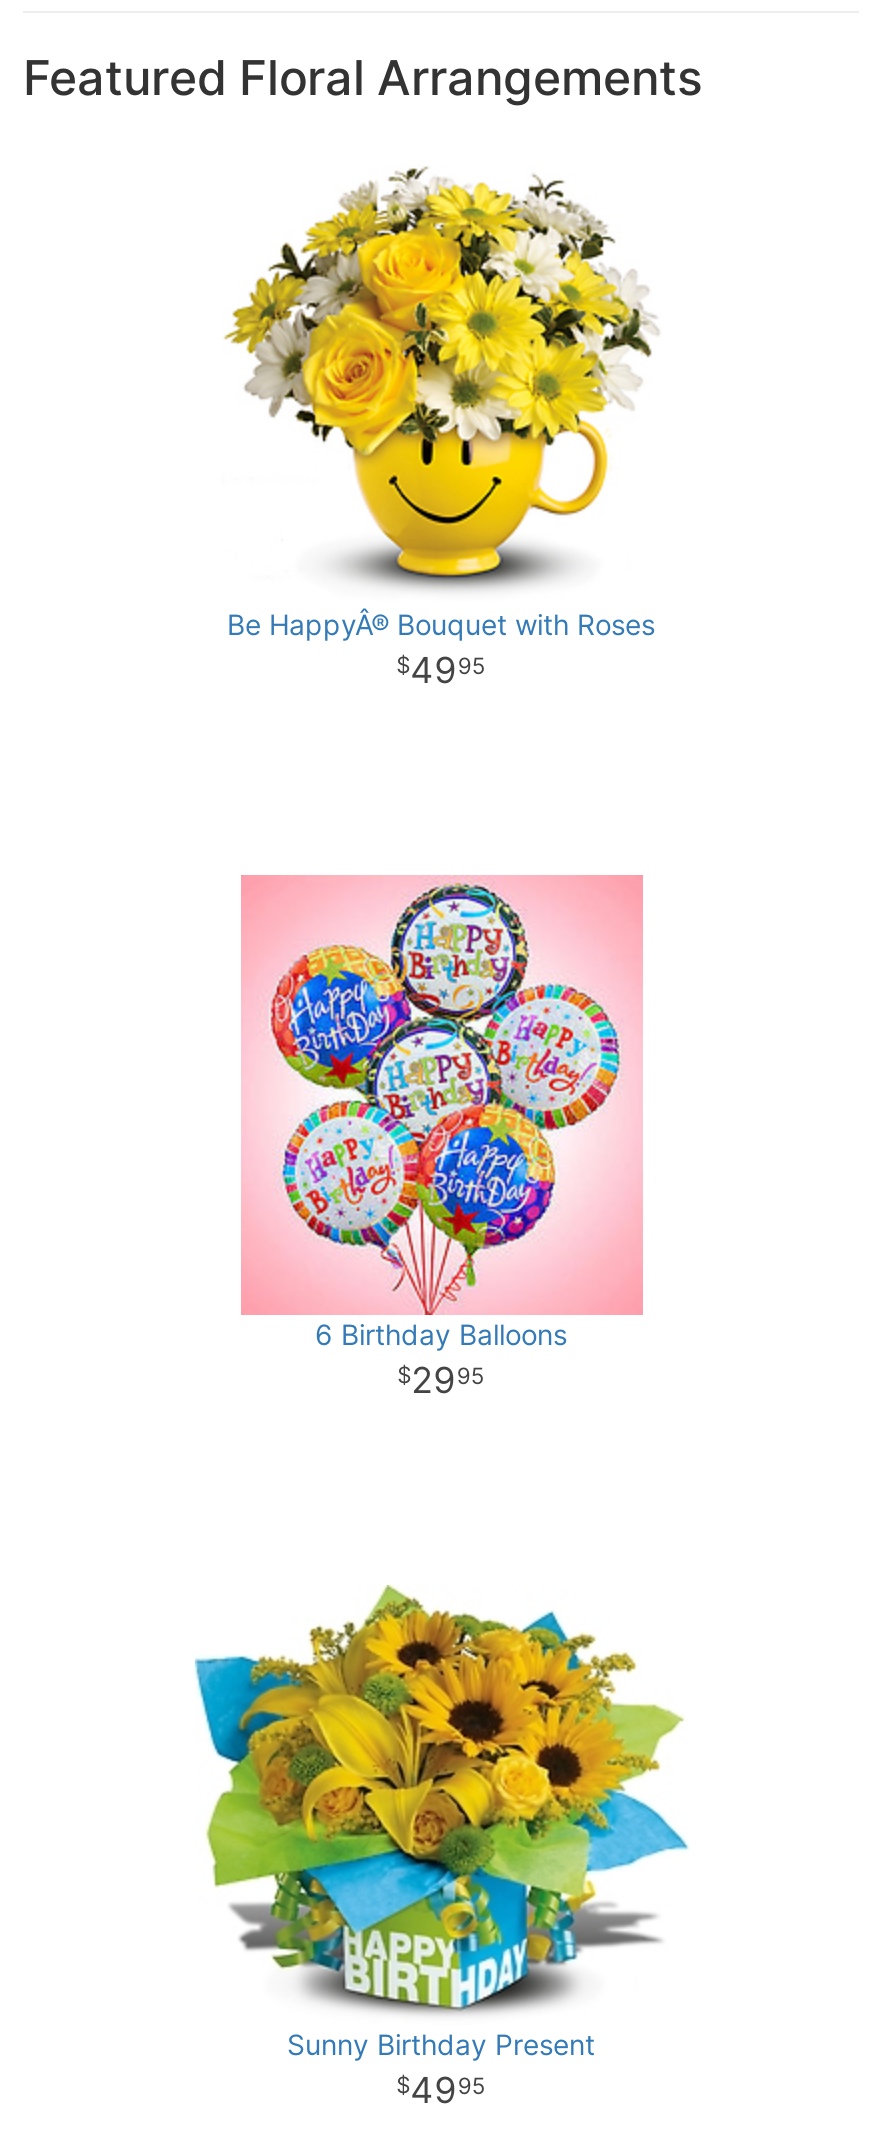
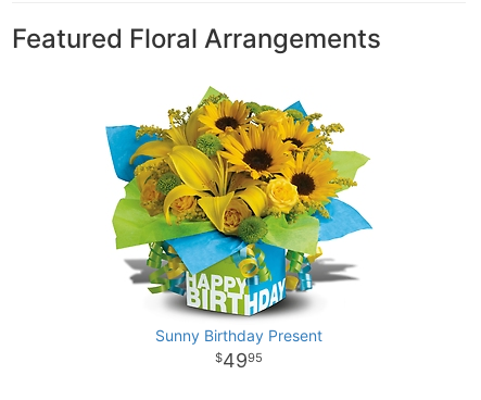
[225,167,655,691] [image] | Be HappyÂ® Bouquet with Roses | 4995 -> none
[239,873,645,1401] [image] | 6 Birthday Balloons | 2995 -> none

